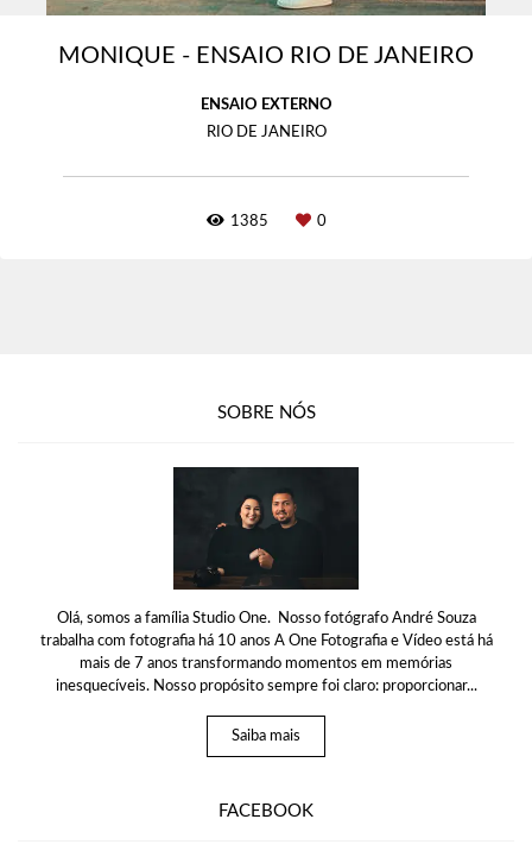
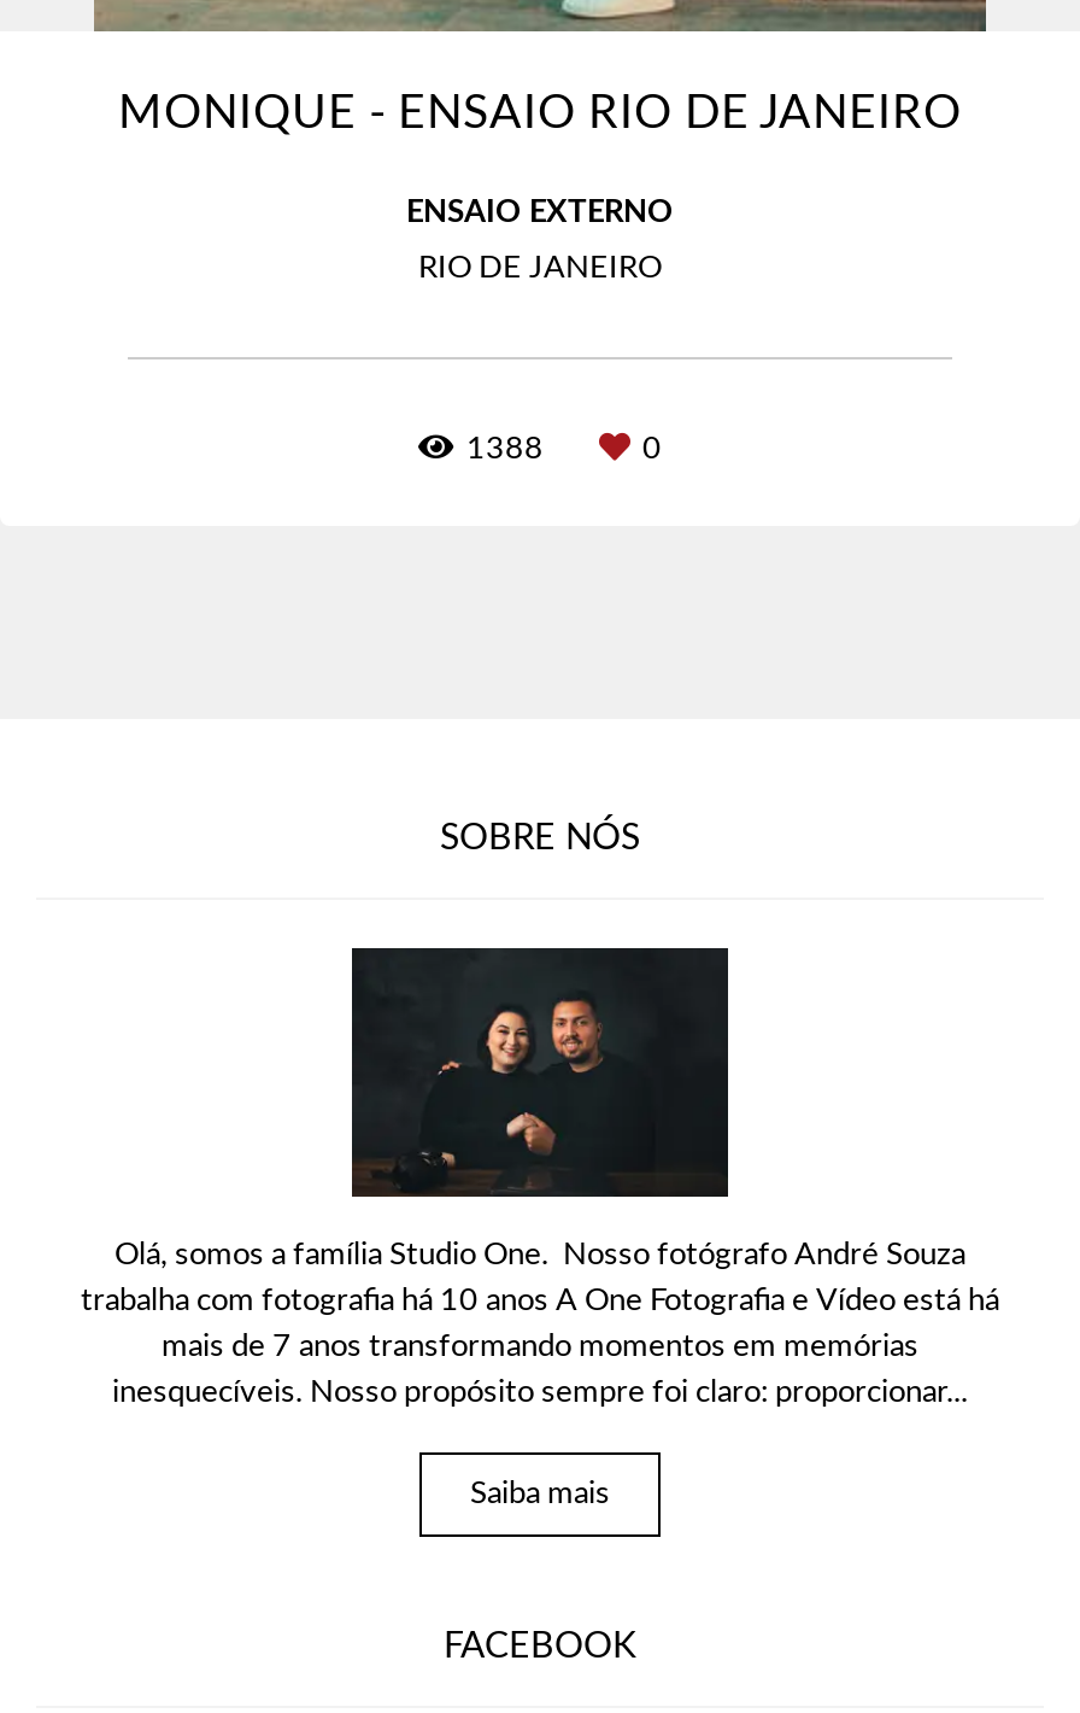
[230,214,268,229] 1385 -> [466,434,544,466] 1388

